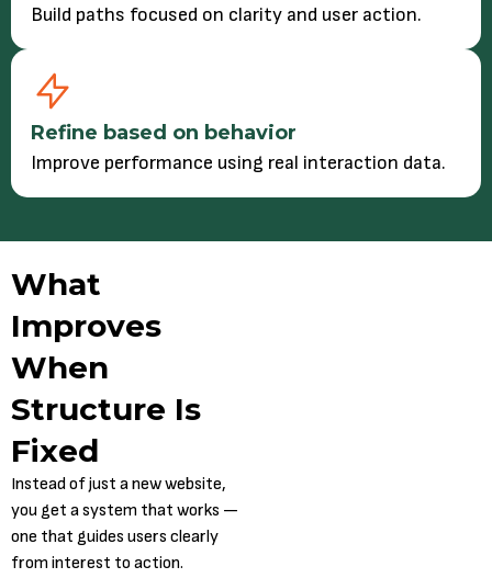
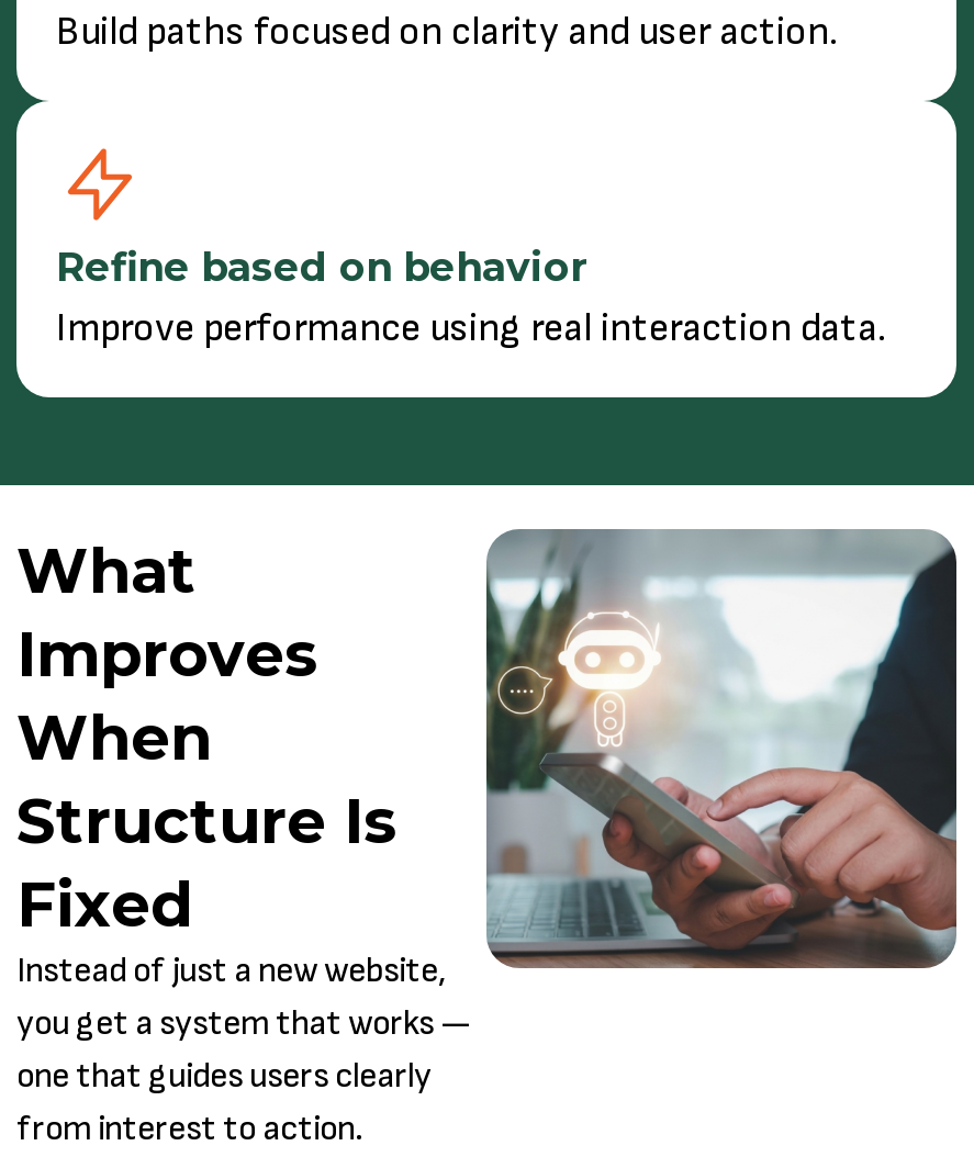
none -> [484,527,959,970] [image]

